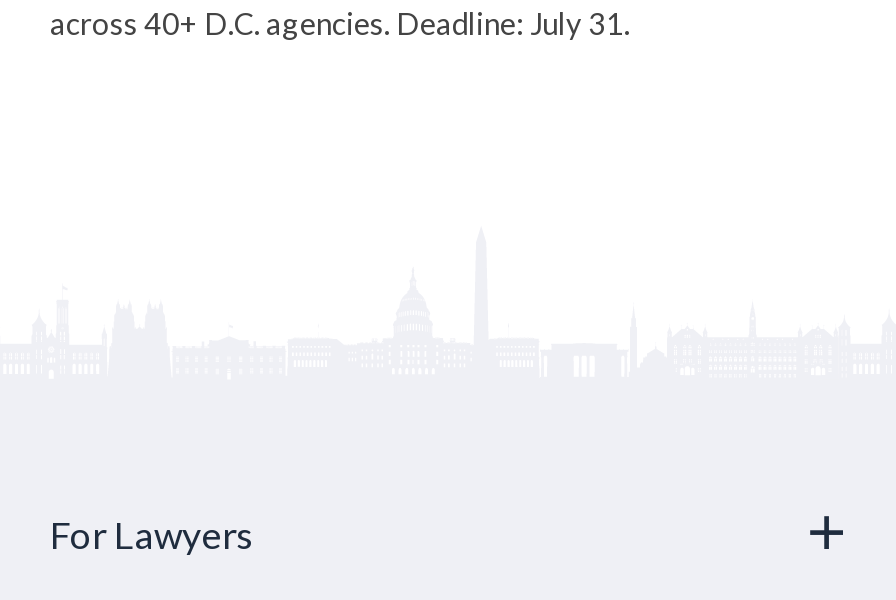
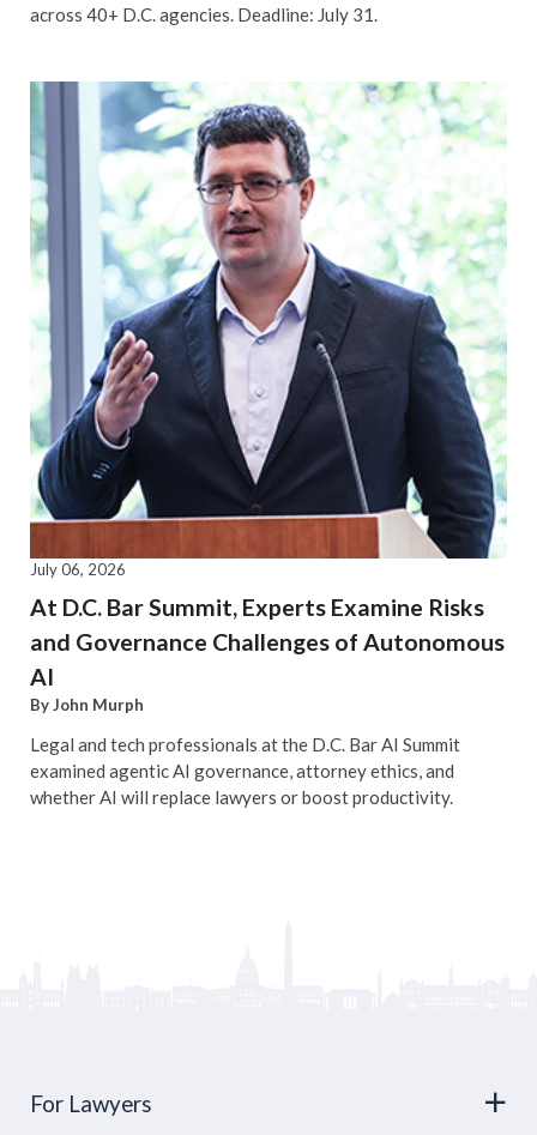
none -> [29,80,507,808] [image] | July 06, 2026 | At D.C. Bar Summit, Experts Examine Risks | and Governance Challenges of Autonomous | AI | By John Murph | Legal and tech professionals at the D.C. Bar AI Summit | examined agentic AI governance, attorney ethics, and | whether AI will replace lawyers or boost productivity.

